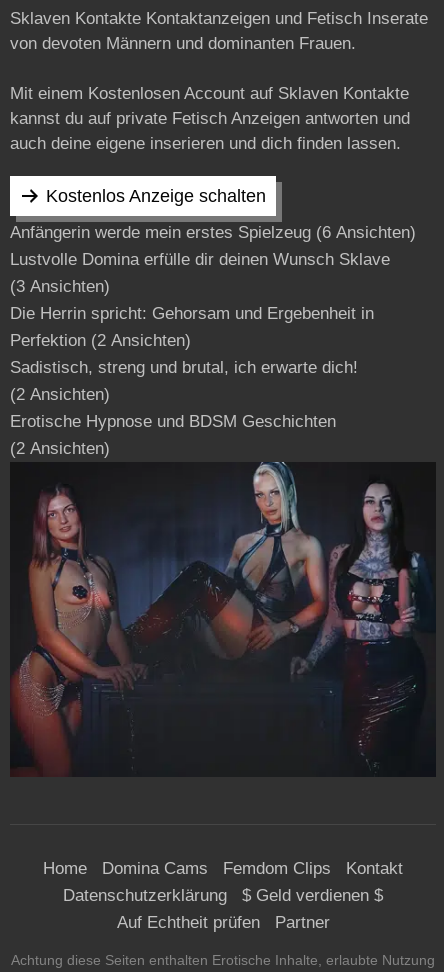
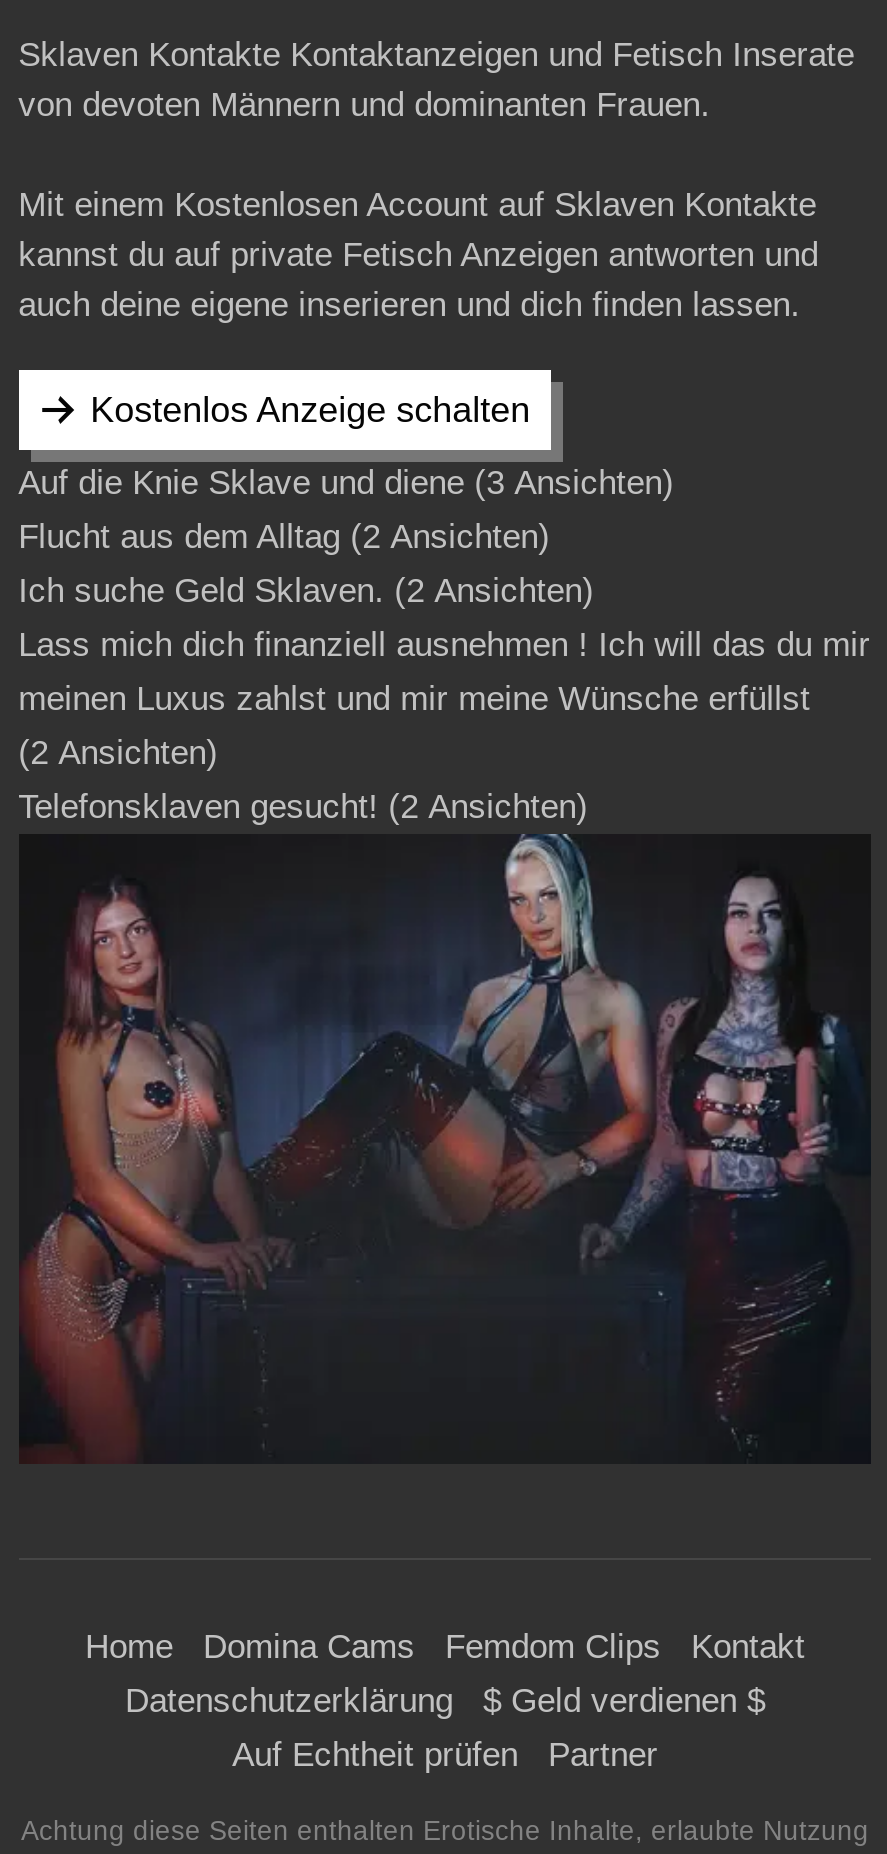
[10,223,416,377] Anfängerin werde mein erstes Spielzeug (6 Ansichten) | Lustvolle Domina erfülle dir deinen Wunsch Sklave | (3 Ansichten) | Die Herrin spricht: Gehorsam und Ergebenheit in | Perfektion (2 Ansichten) | Sadistisch, streng und brutal, ich erwarte dich! -> [18,464,870,718] Auf die Knie Sklave und diene (3 Ansichten) | Flucht aus dem Alltag (2 Ansichten) | Ich suche Geld Sklaven. (2 Ansichten) | Lass mich dich finanziell ausnehmen ! Ich will das du mir | meinen Luxus zahlst und mir meine Wünsche erfüllst
[10,412,336,458] Erotische Hypnose und BDSM Geschichten | (2 Ansichten) -> [18,788,588,826] Telefonsklaven gesucht! (2 Ansichten)

